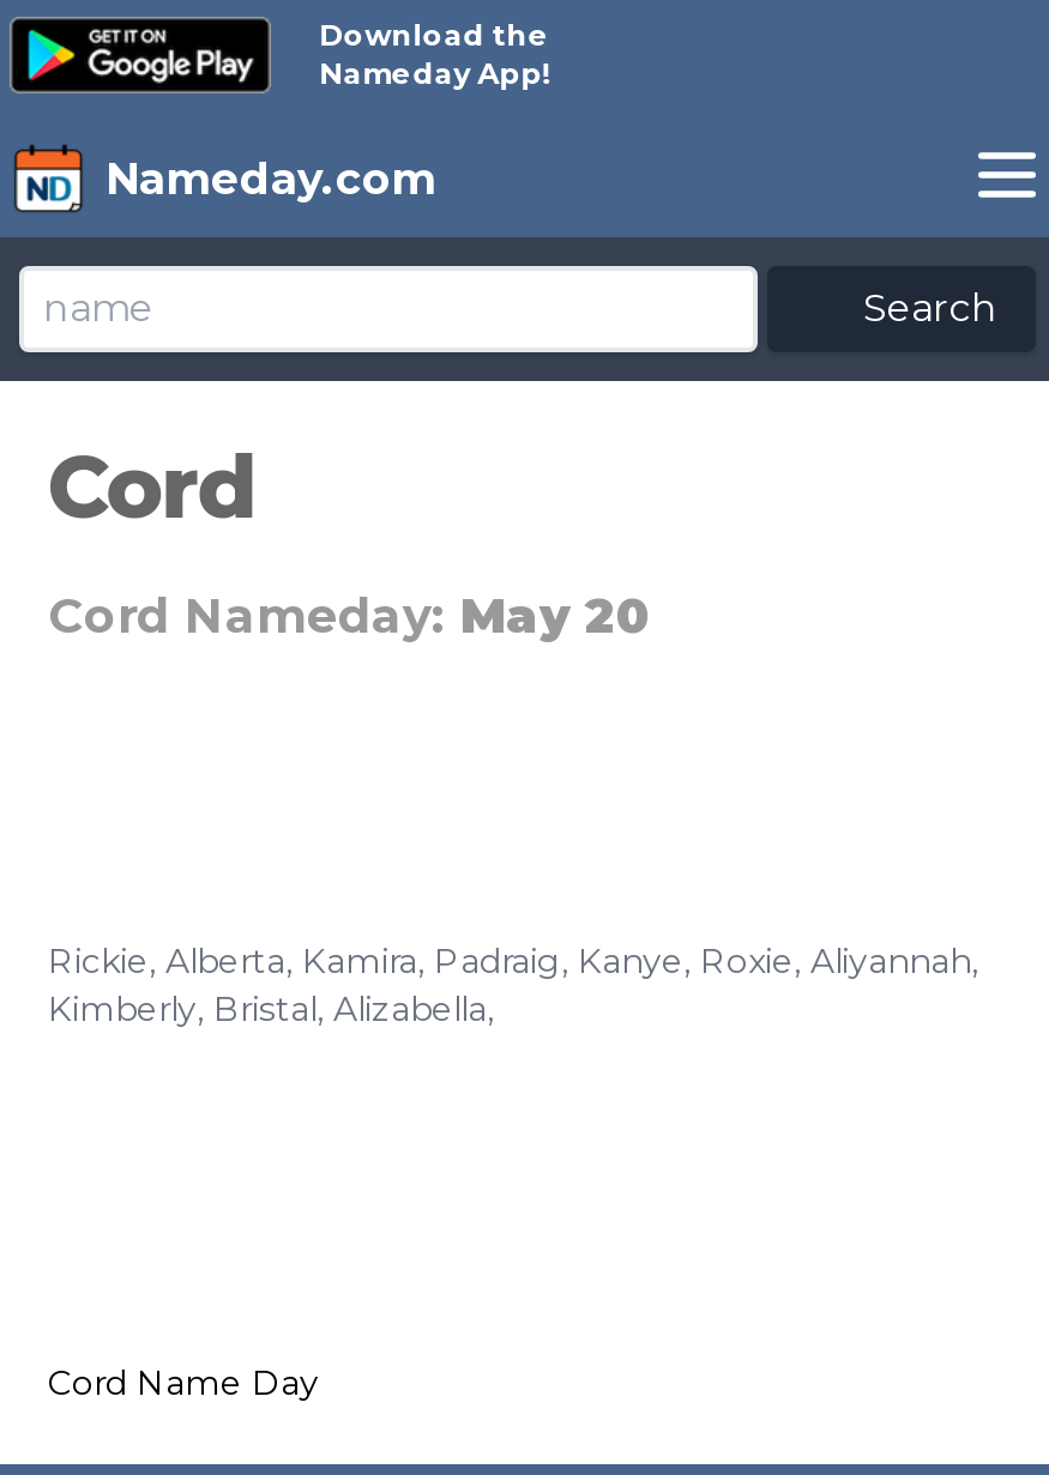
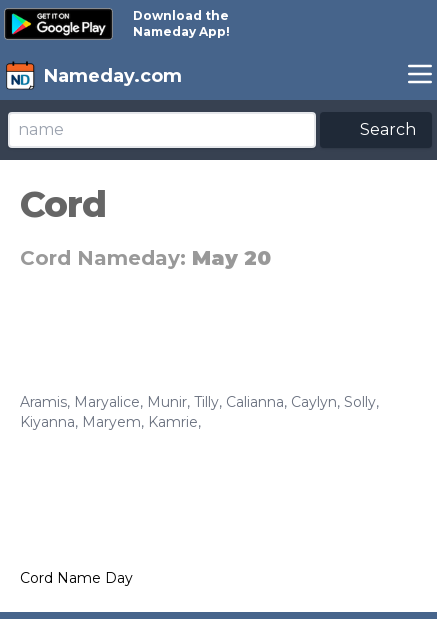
[48,939,978,1030] Rickie, Alberta, Kamira, Padraig, Kanye, Roxie, Aliyannah, | Kimberly, Bristal, Alizabella, -> [20,393,379,431] Aramis, Maryalice, Munir, Tilly, Calianna, Caylyn, Solly, | Kiyanna, Maryem, Kamrie,

